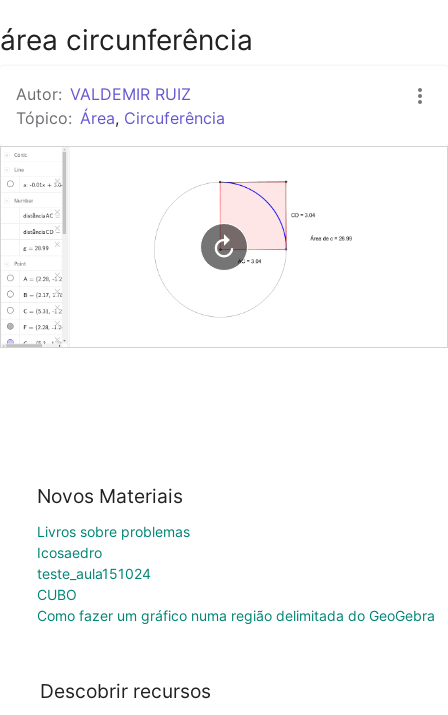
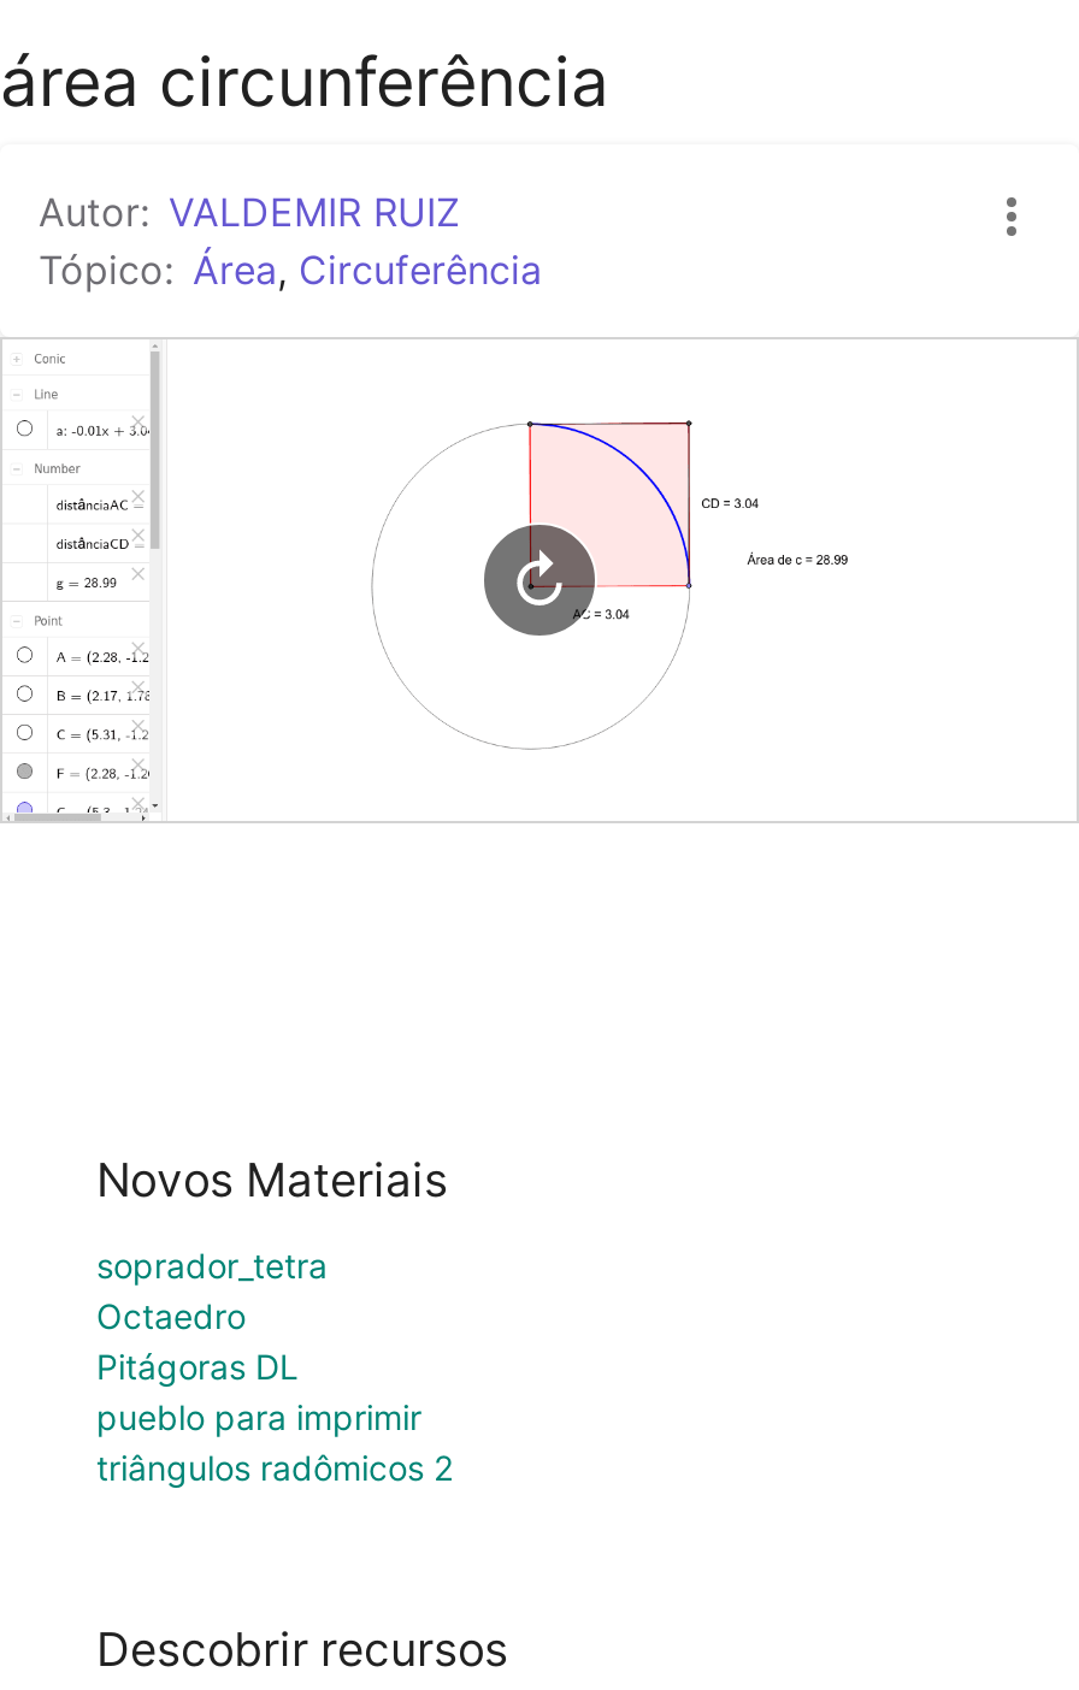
[37,523,435,624] Livros sobre problemas | Icosaedro | teste_aula151024 | CUBO | Como fazer um gráfico numa região delimitada do GeoGebra -> [96,1244,453,1487] soprador_tetra | Octaedro | Pitágoras DL | pueblo para imprimir | triângulos radômicos 2

